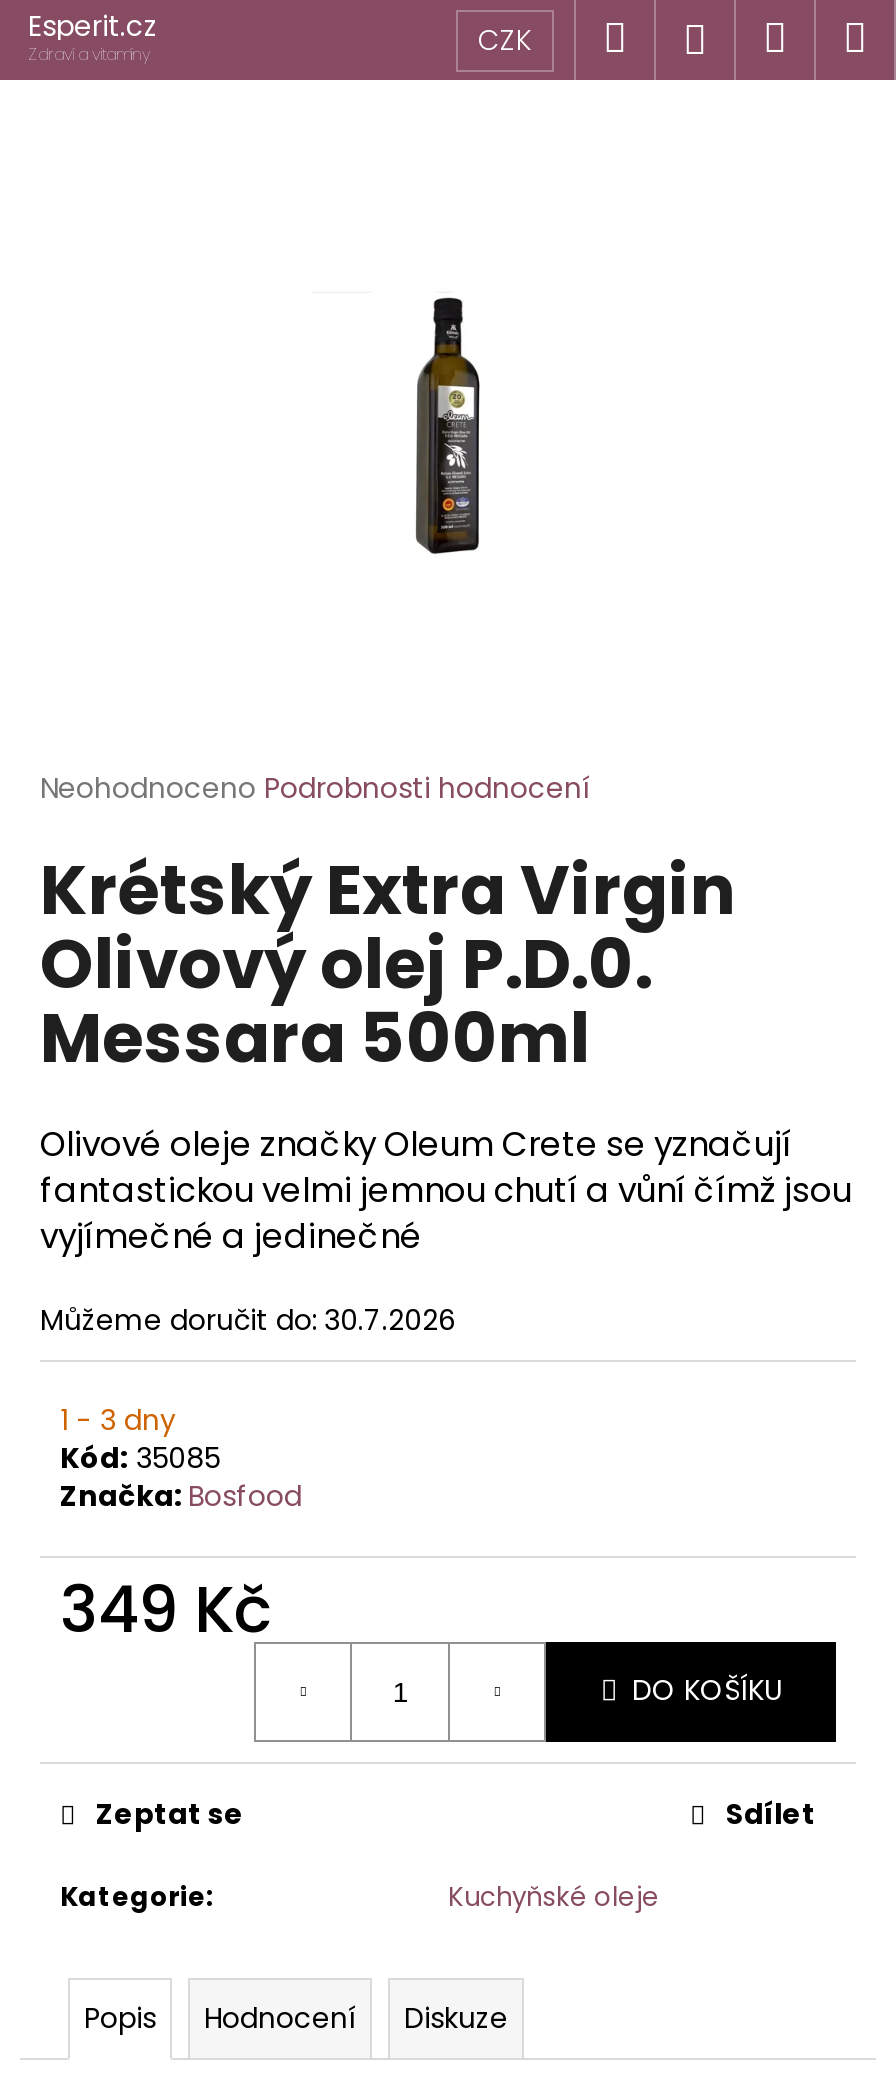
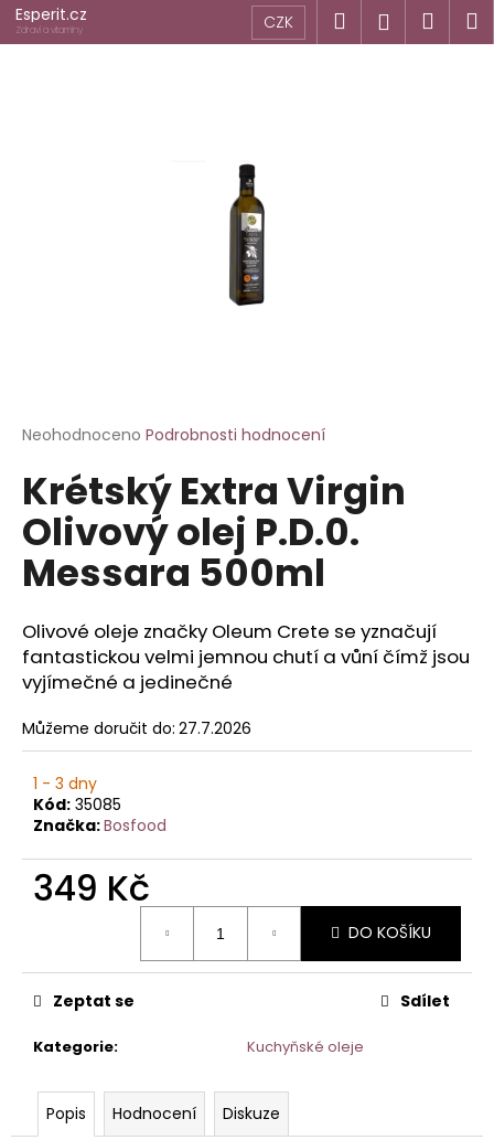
[40,1299,456,1339] Můžeme doručit do: 30.7.2026 -> [22,717,251,739] Můžeme doručit do: 27.7.2026

